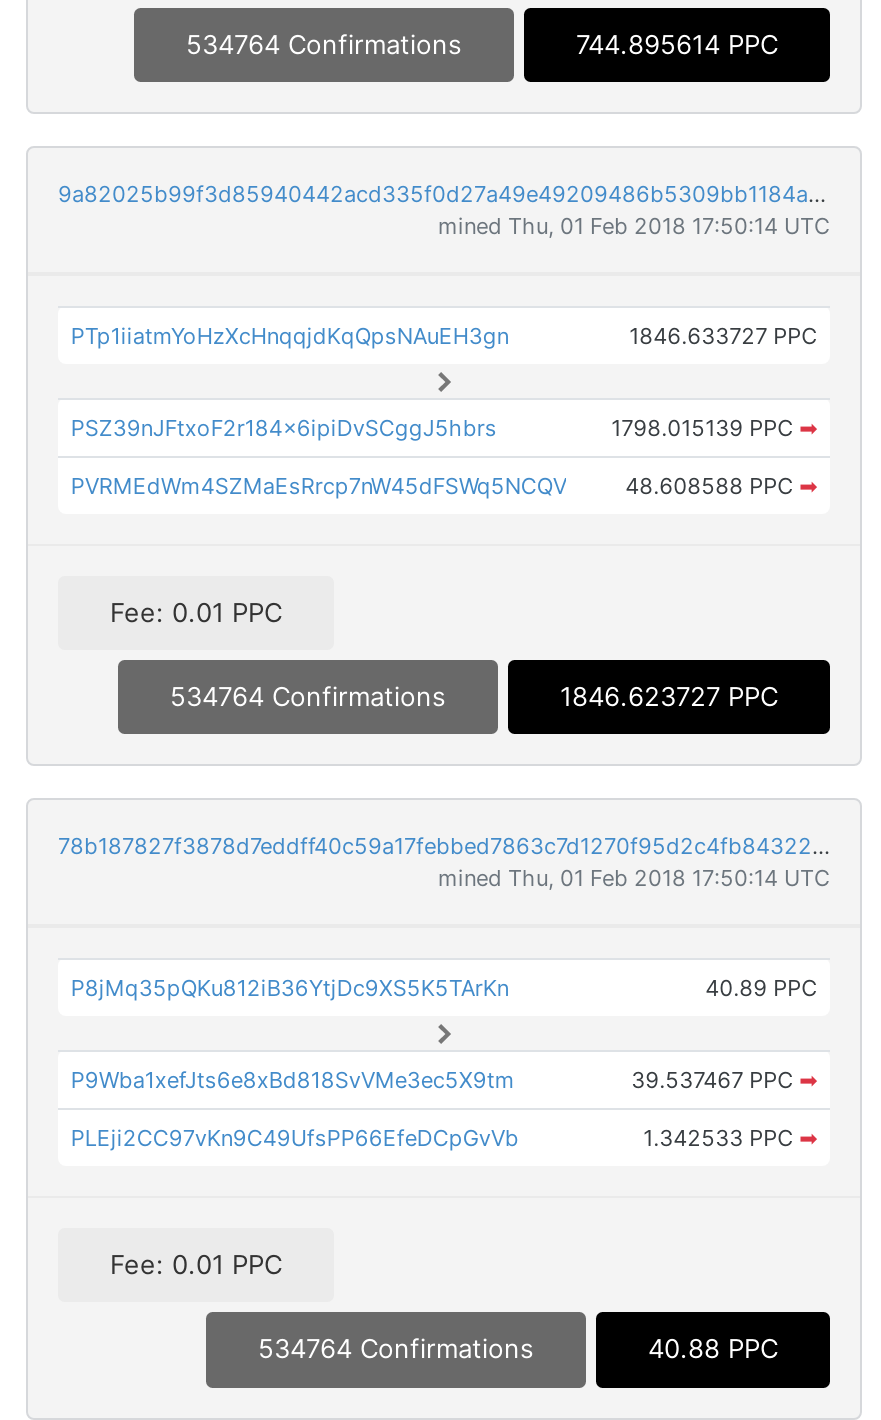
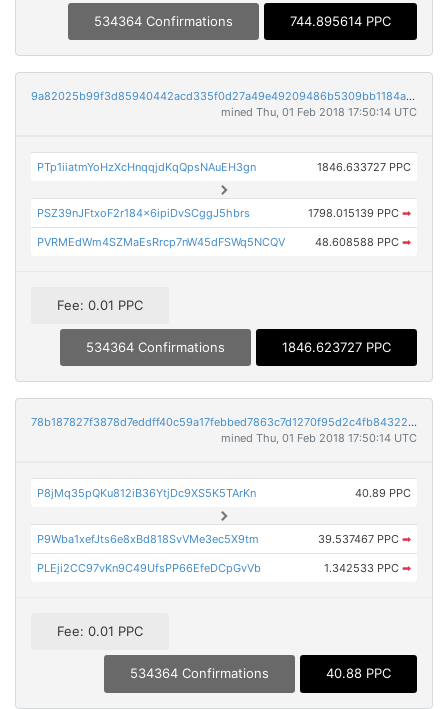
[186,27,462,59] 534764 Confirmations -> [94,13,233,29] 534364 Confirmations
[170,680,446,712] 534764 Confirmations -> [86,339,225,355] 534364 Confirmations
[258,1333,534,1365] 534764 Confirmations -> [130,665,269,681] 534364 Confirmations

